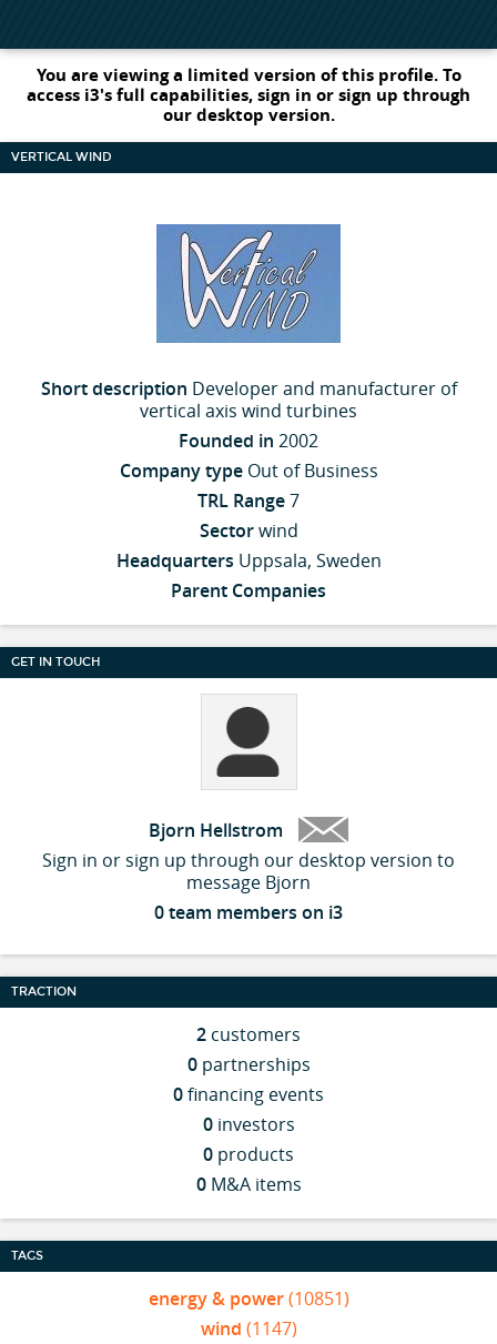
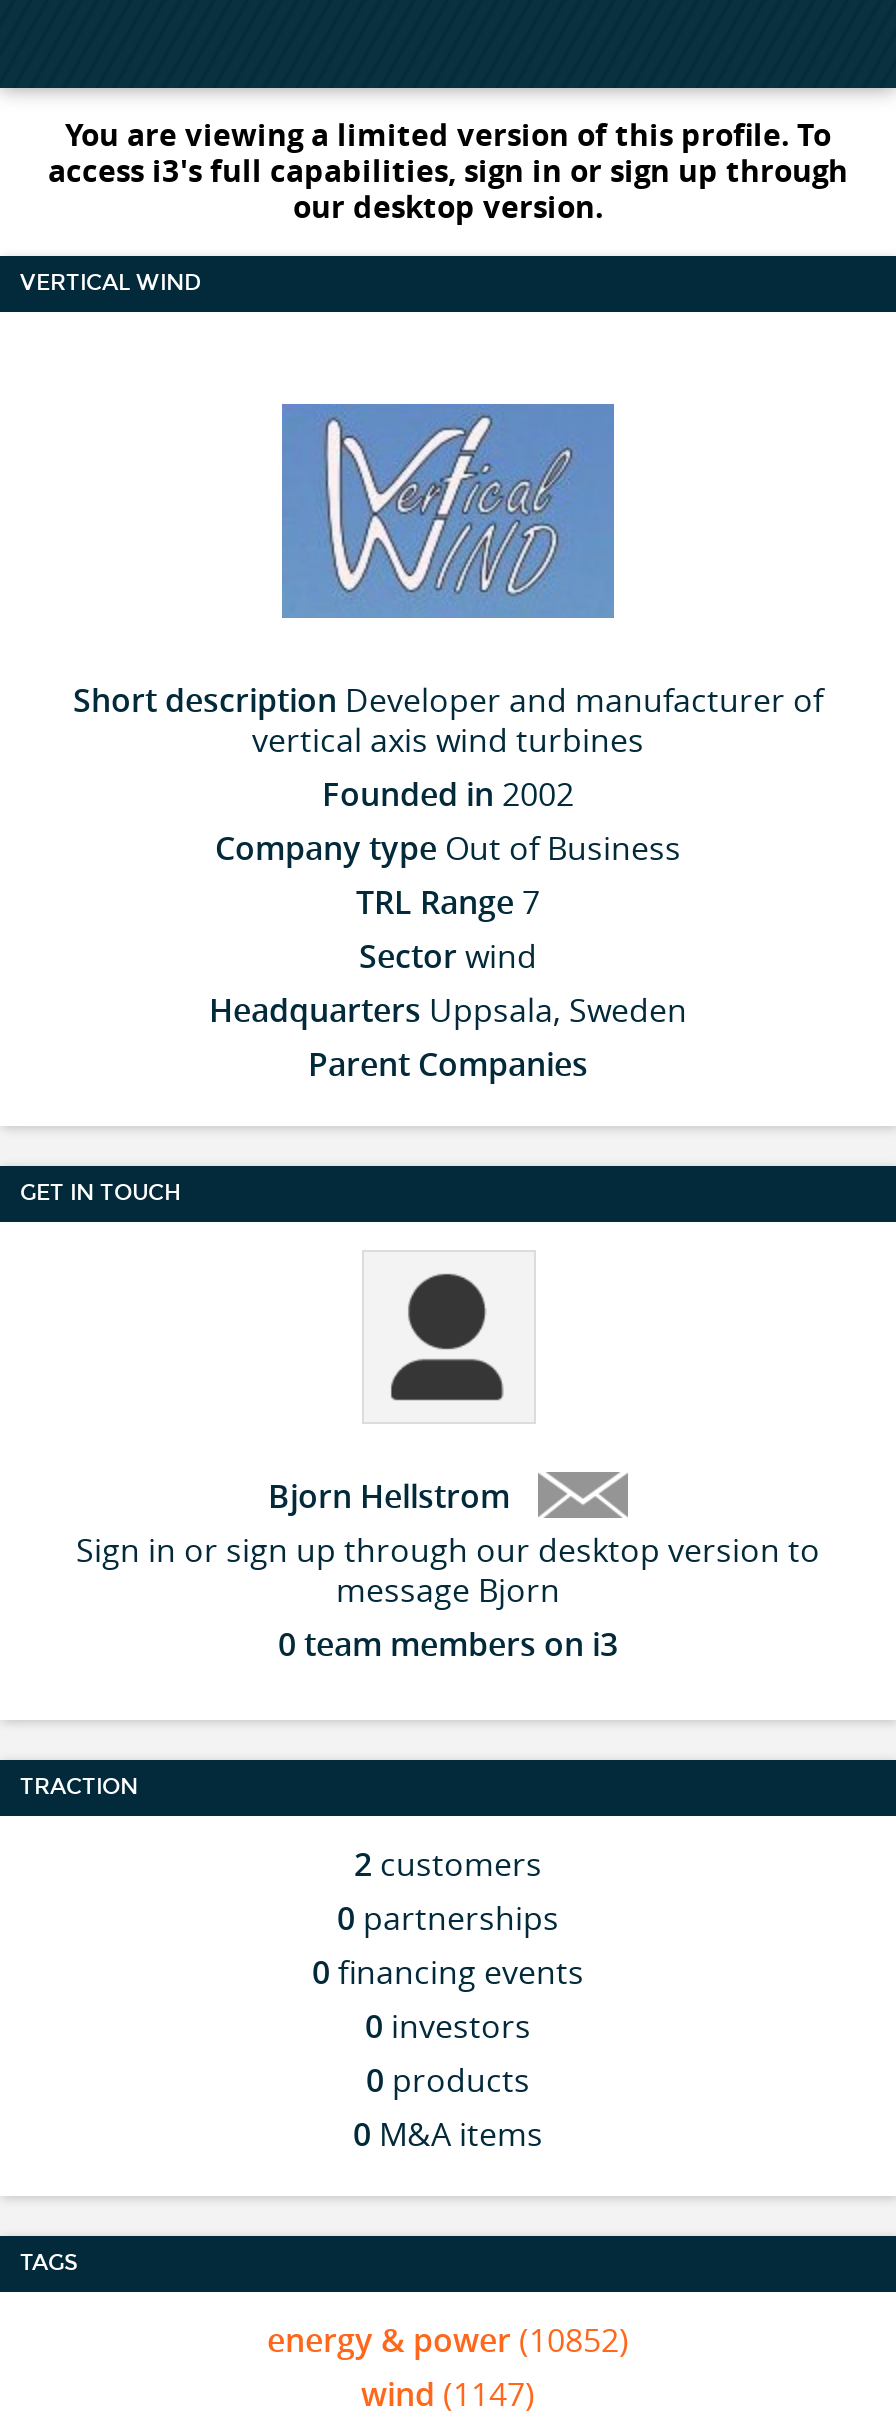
[148,1286,349,1311] energy & power (10851) -> [267,2318,629,2362] energy & power (10852)

